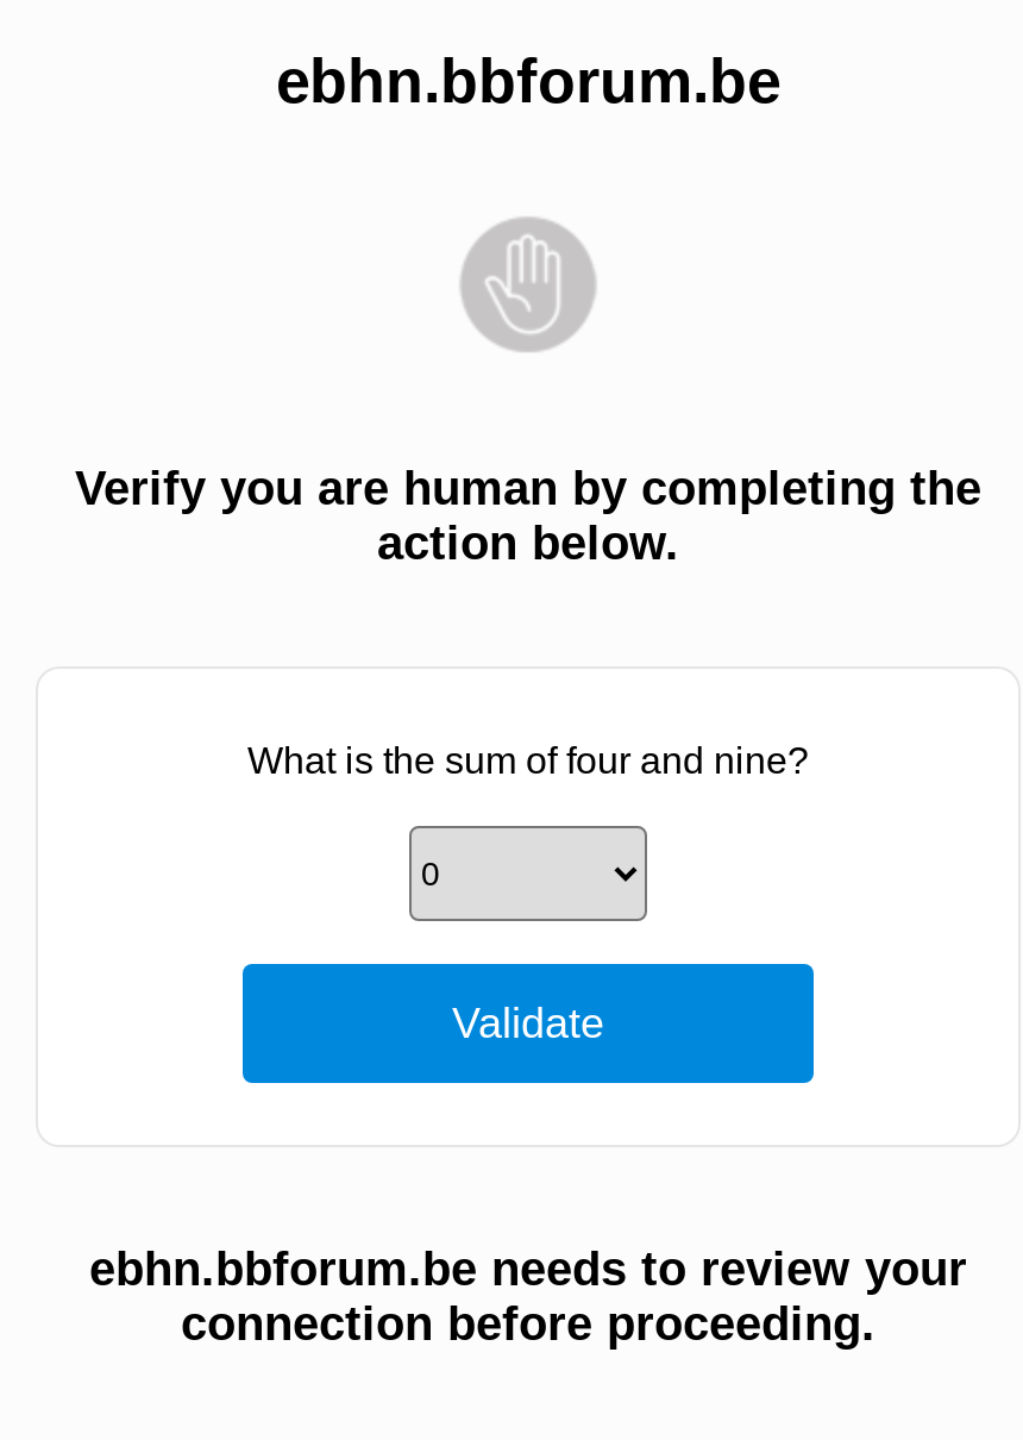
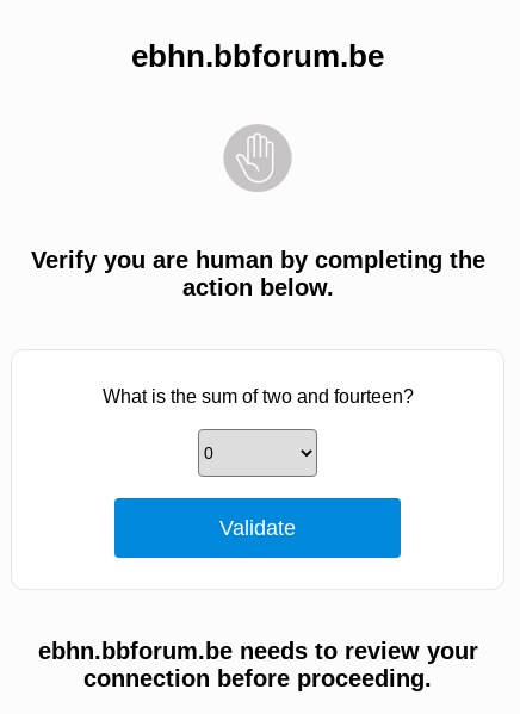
[247,740,809,781] What is the sum of four and nine? -> [102,386,413,406] What is the sum of two and fourteen?

